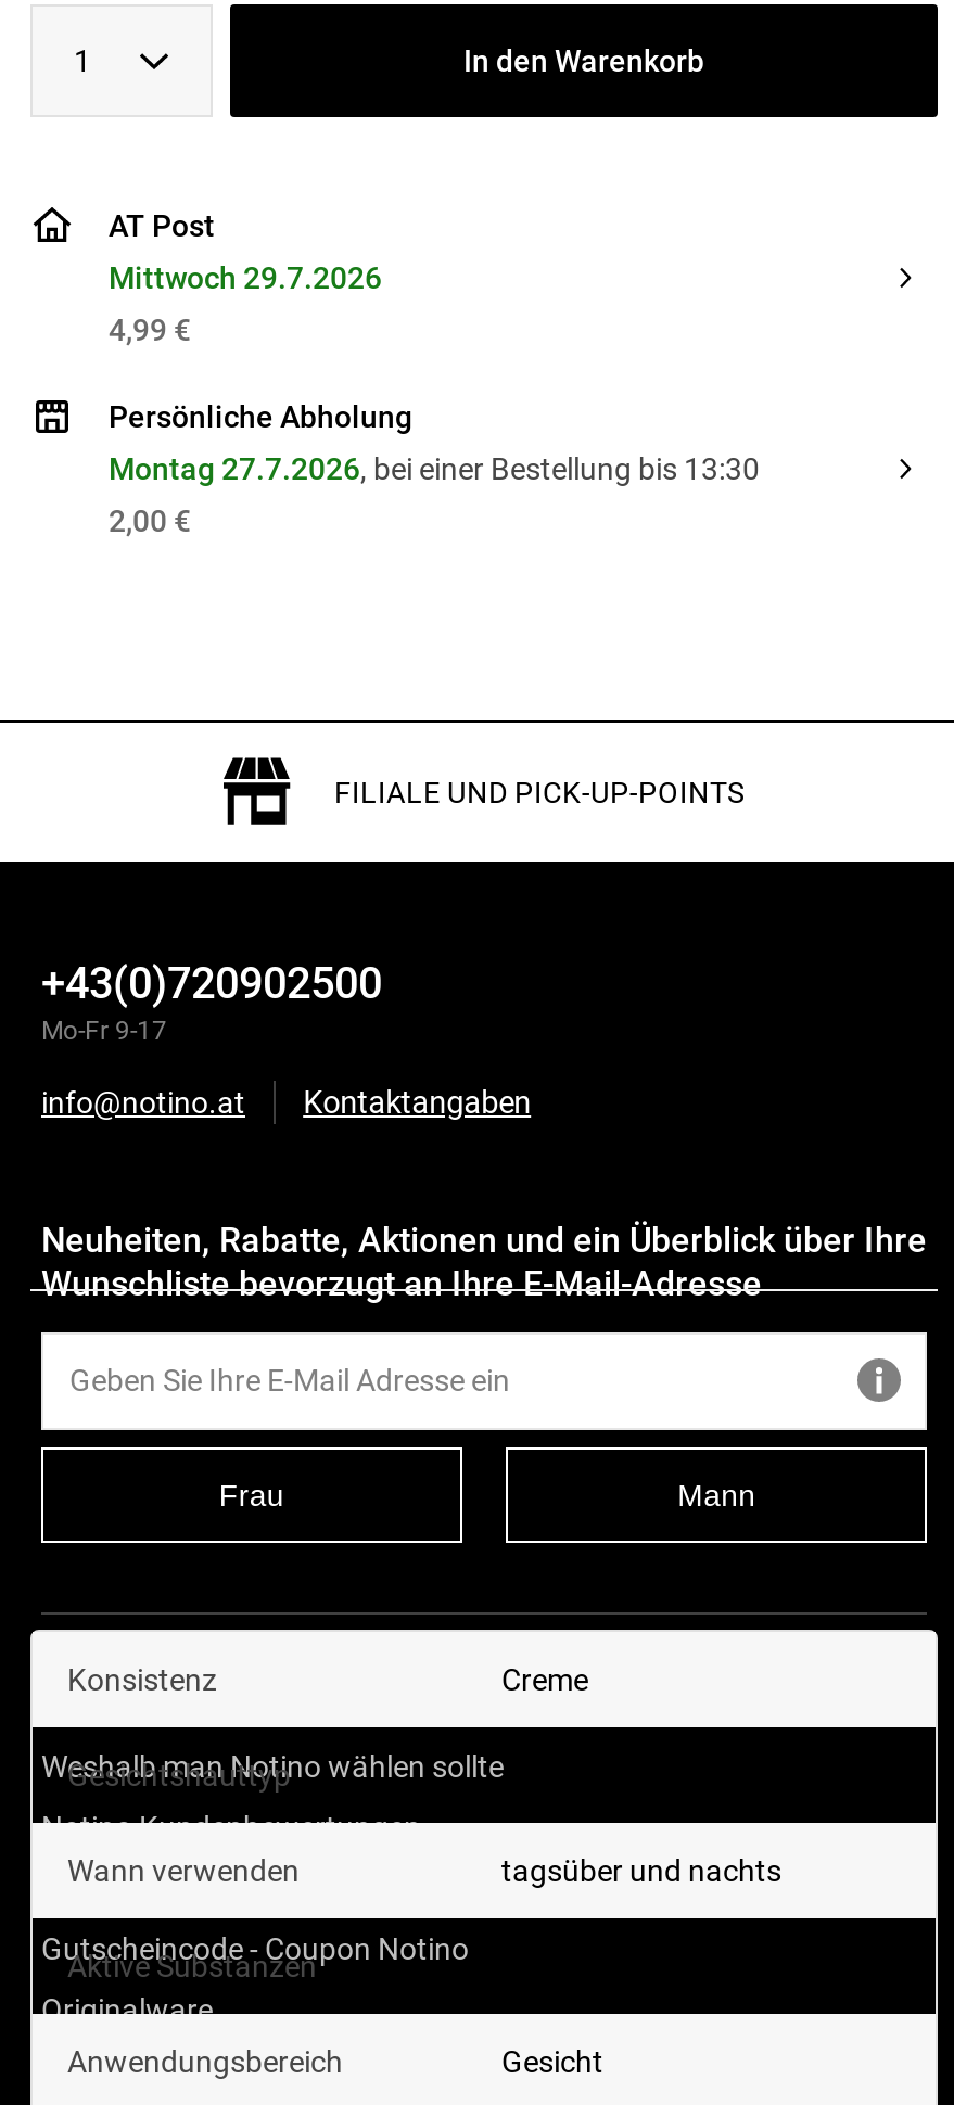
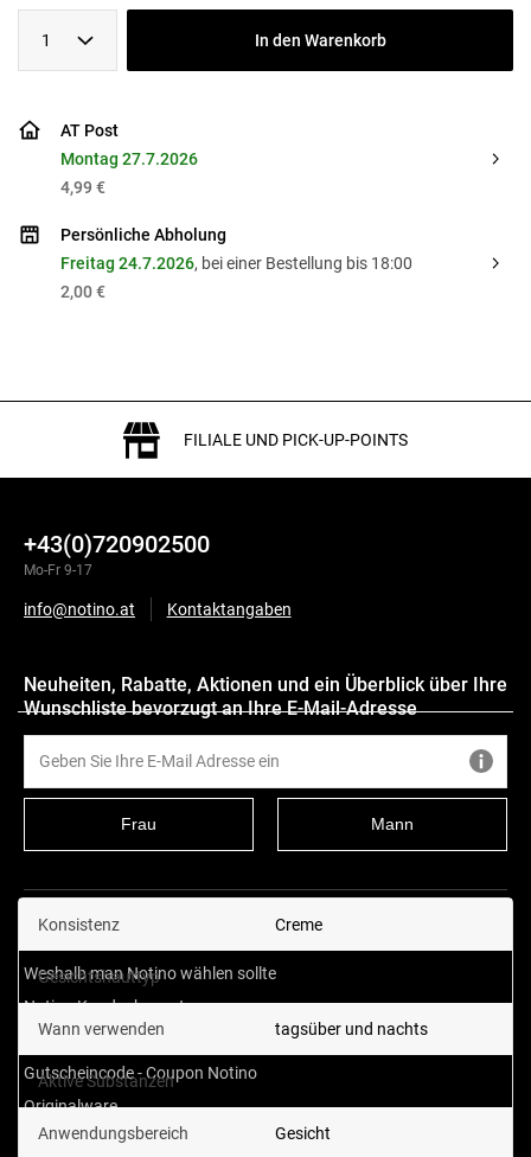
[109,261,382,296] Mittwoch 29.7.2026 -> [60,150,198,169] Montag 27.7.2026
[109,452,760,487] Montag 27.7.2026, bei einer Bestellung bis 13:30 -> [60,254,412,273] Freitag 24.7.2026, bei einer Bestellung bis 18:00

